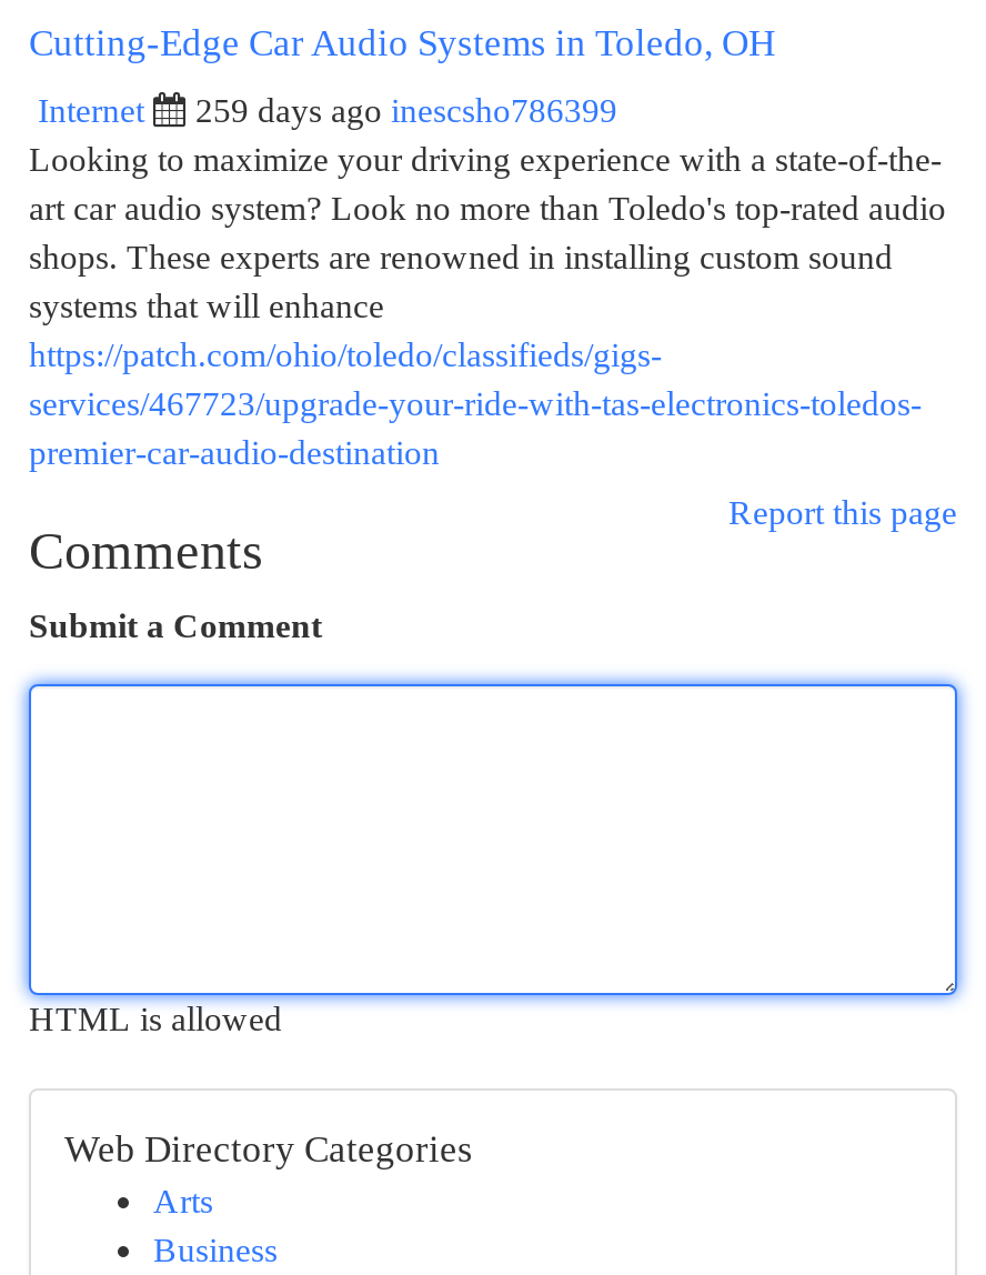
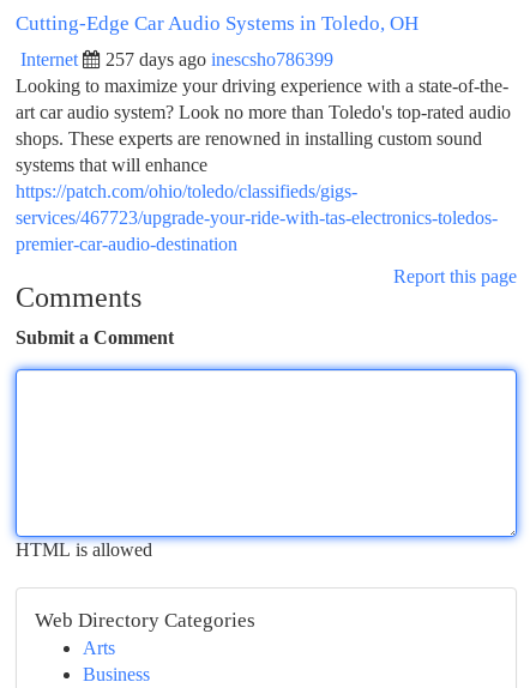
[195,91,617,129] 259 days ago inescsho786399 -> [106,49,333,70] 257 days ago inescsho786399

